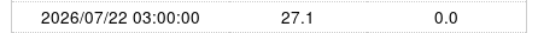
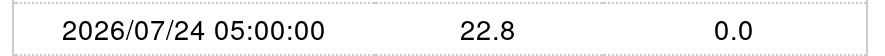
[41,5,200,28] 2026/07/22 03:00:00 -> [62,8,326,48] 2026/07/24 05:00:00
[281,5,315,28] 27.1 -> [460,8,516,48] 22.8

